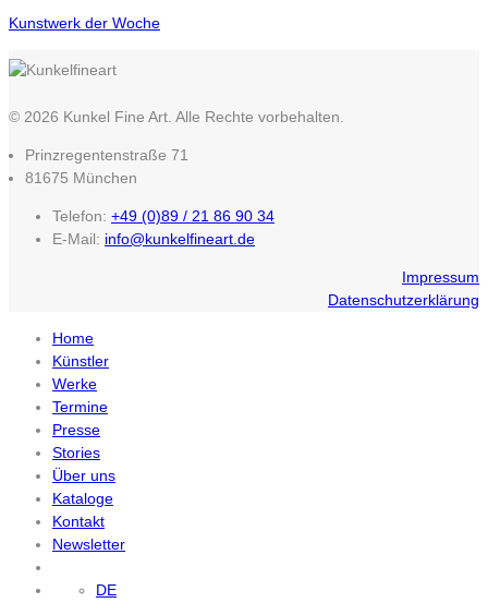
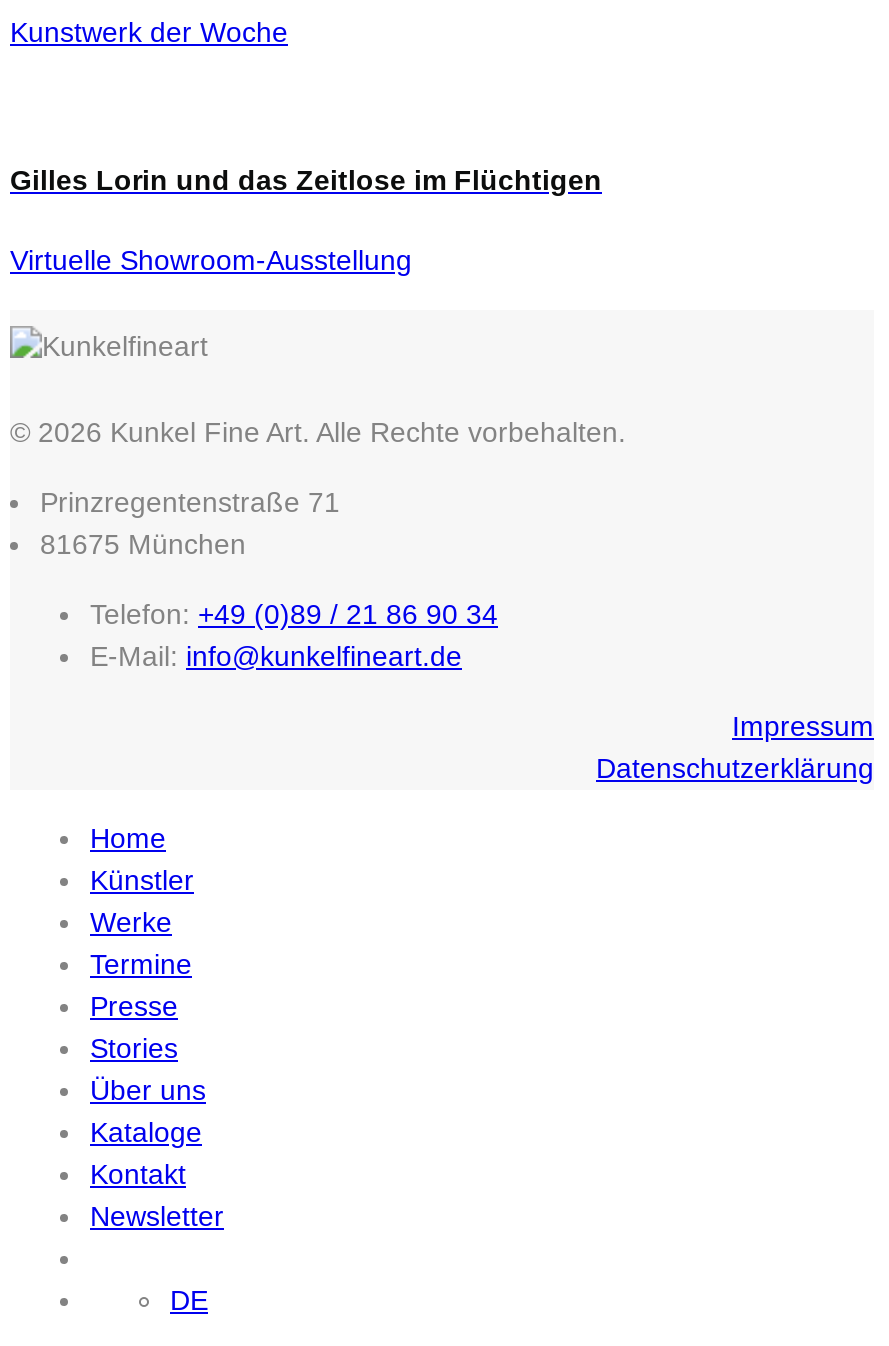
none -> [10,165,602,277] Gilles Lorin und das Zeitlose im Flüchtigen | Virtuelle Showroom-Ausstellung

